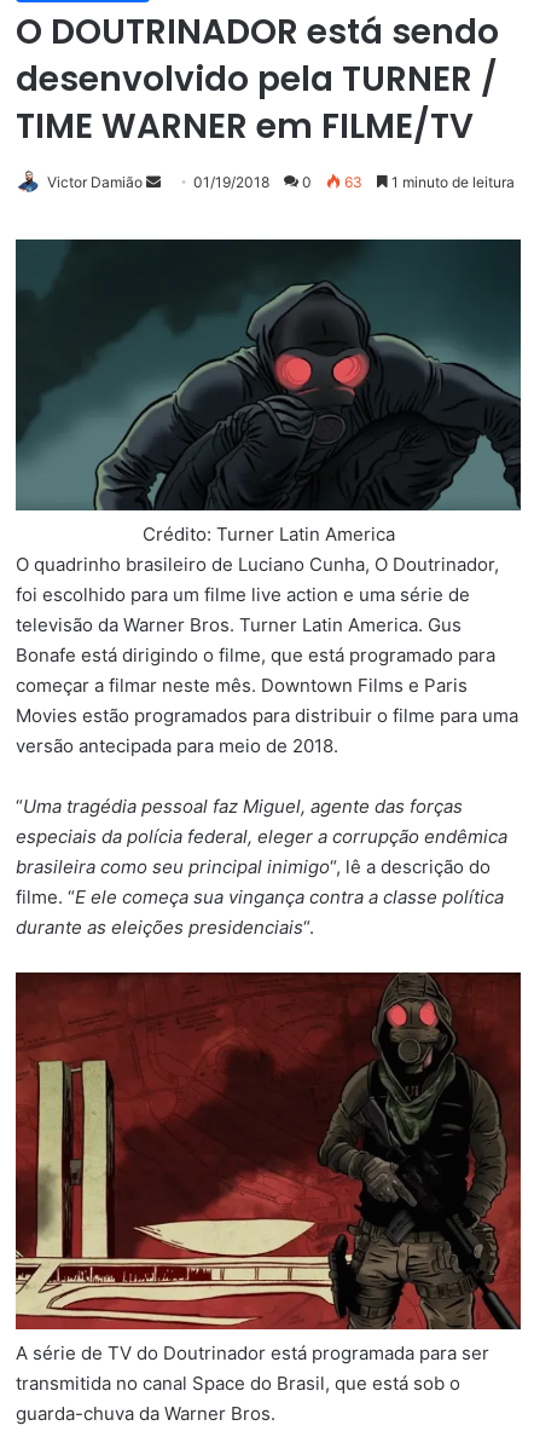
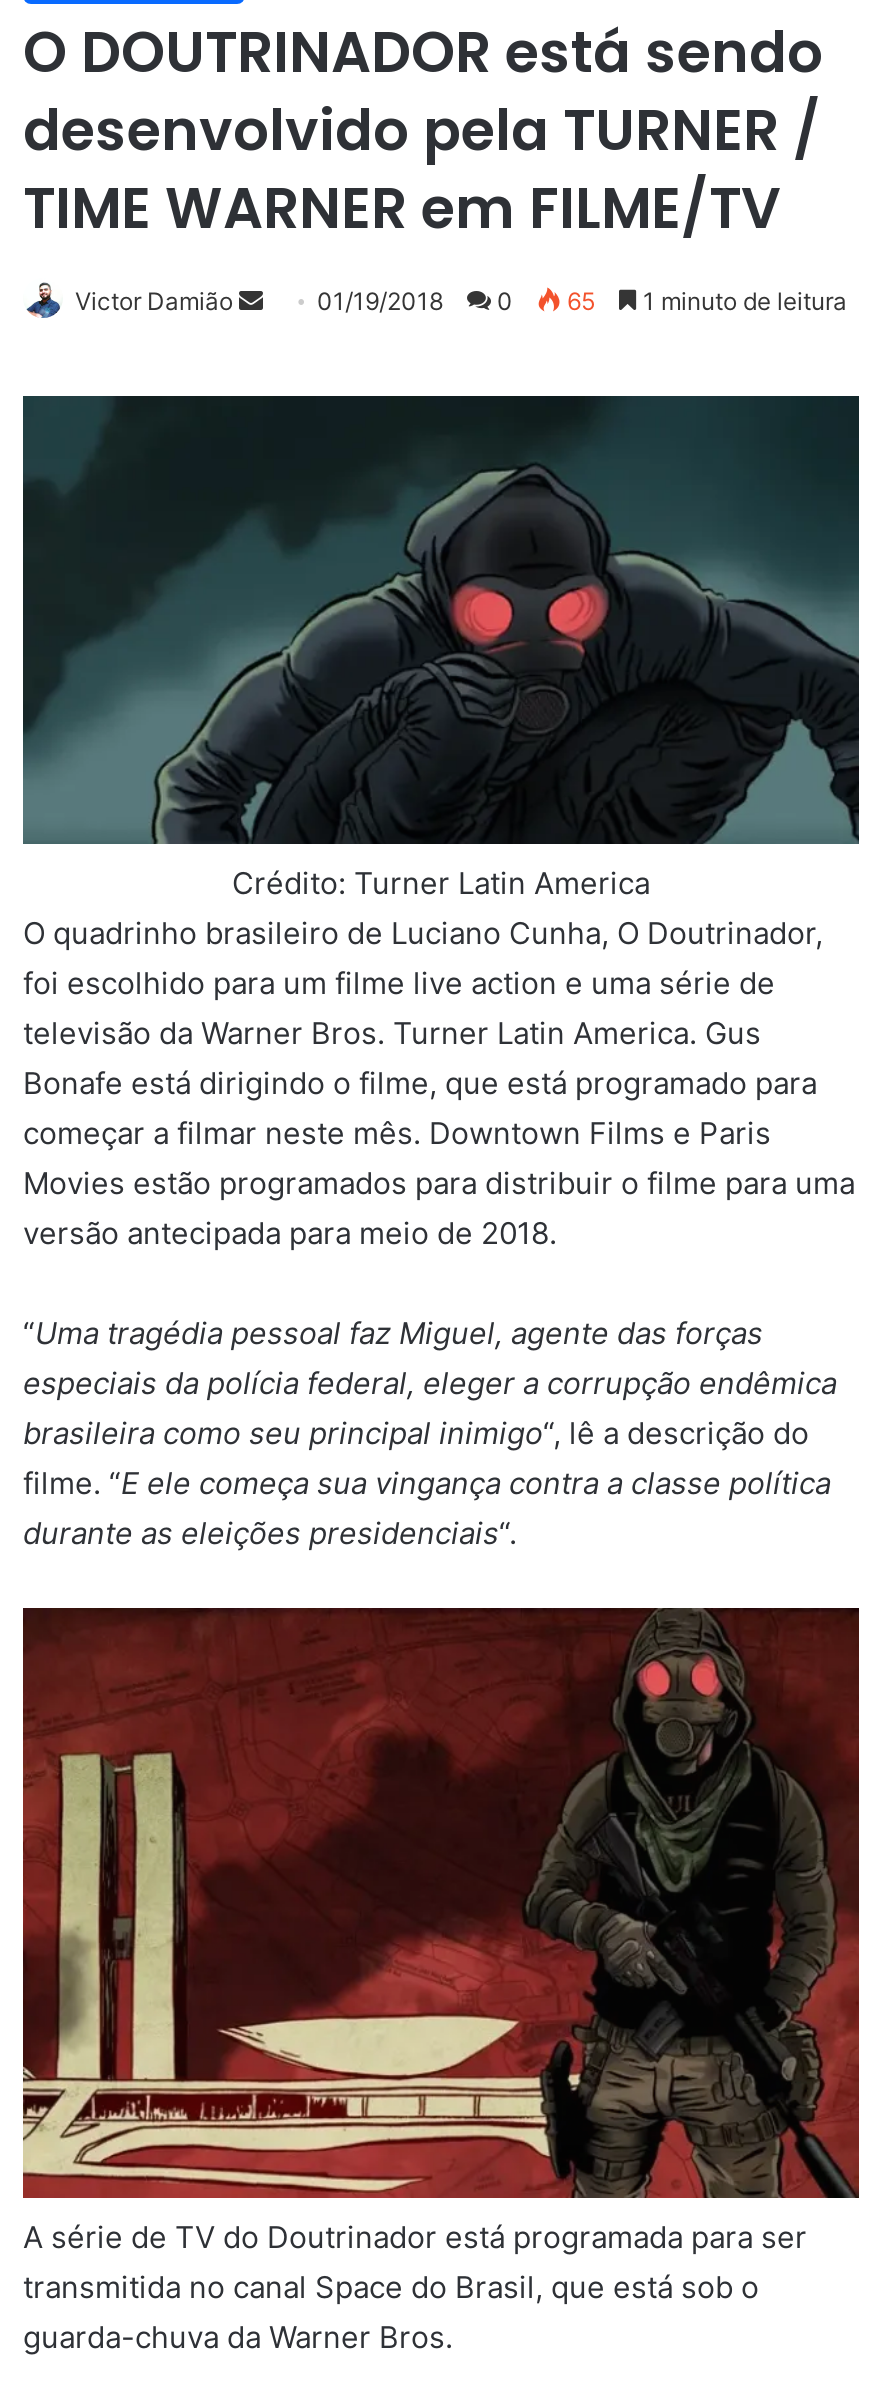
[341,172,362,191] 63 -> [561,285,595,315] 65

